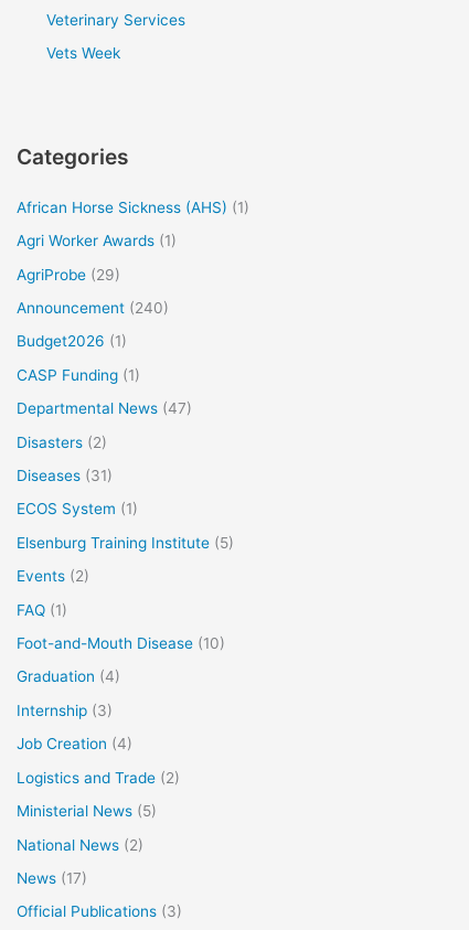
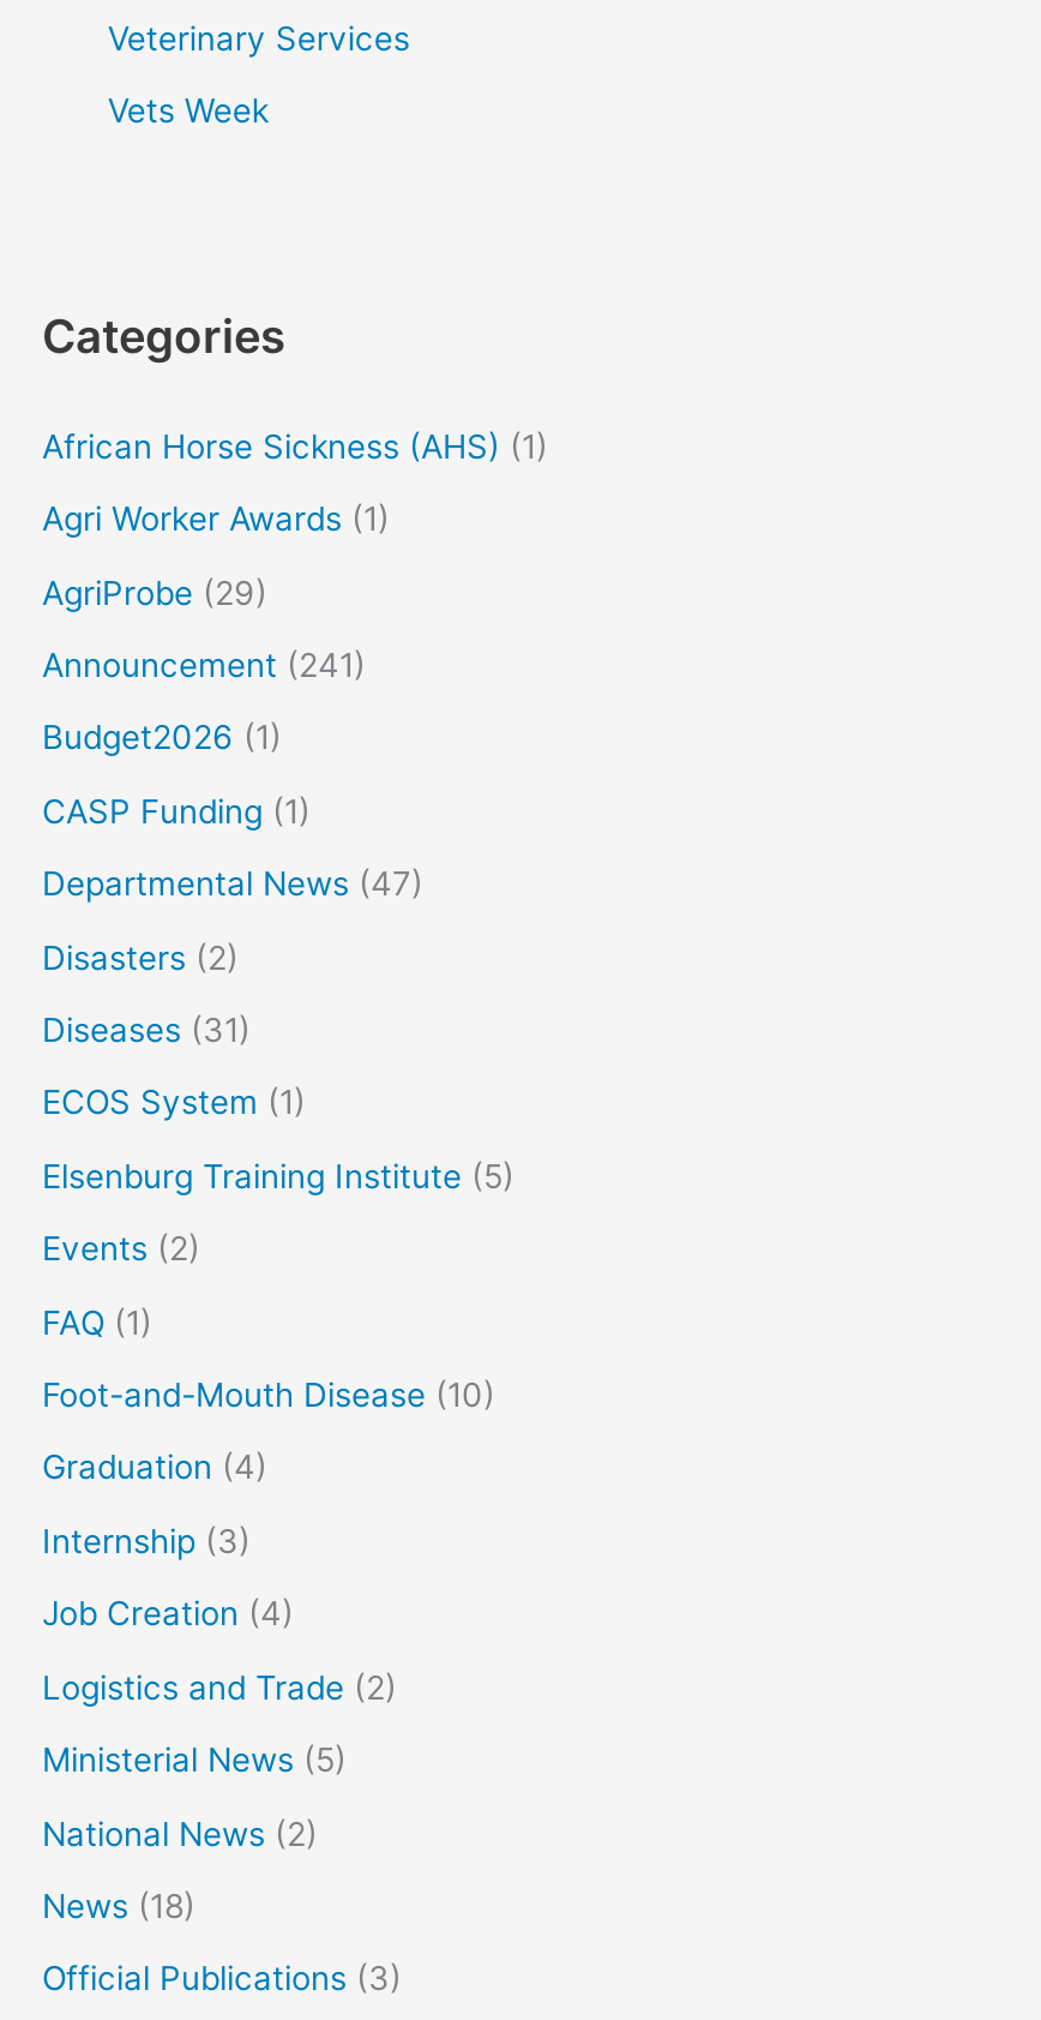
[17,299,169,317] Announcement (240) -> [42,646,366,684] Announcement (241)
[17,869,87,887] News (17) -> [42,1887,195,1925] News (18)

